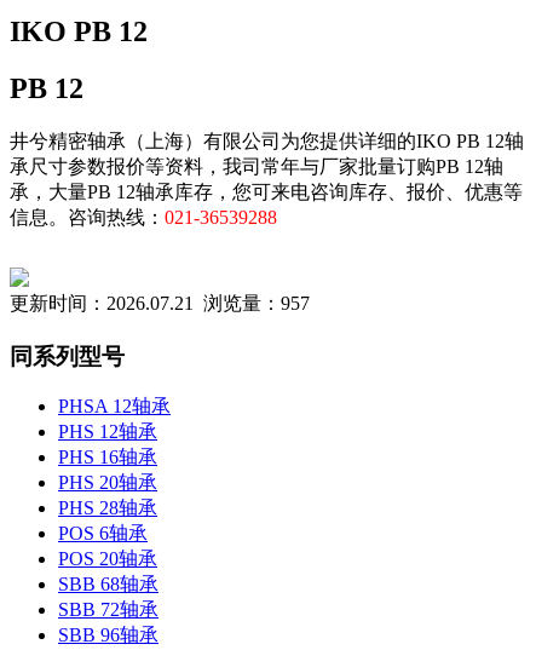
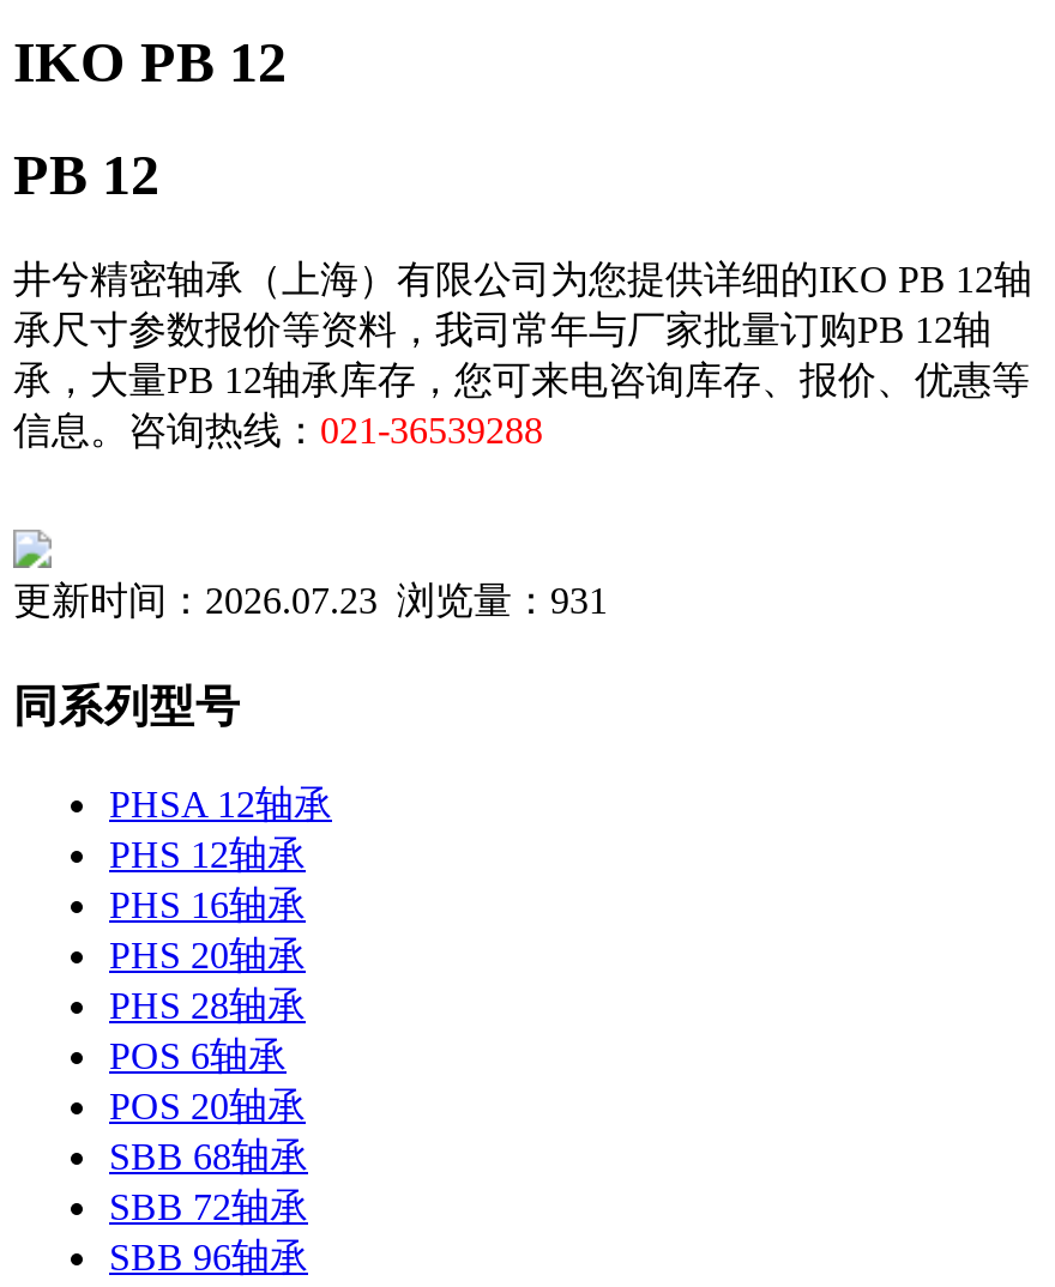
[10,293,310,313] 更新时间：2026.07.21 浏览量：957 -> [13,579,608,620] 更新时间：2026.07.23 浏览量：931

